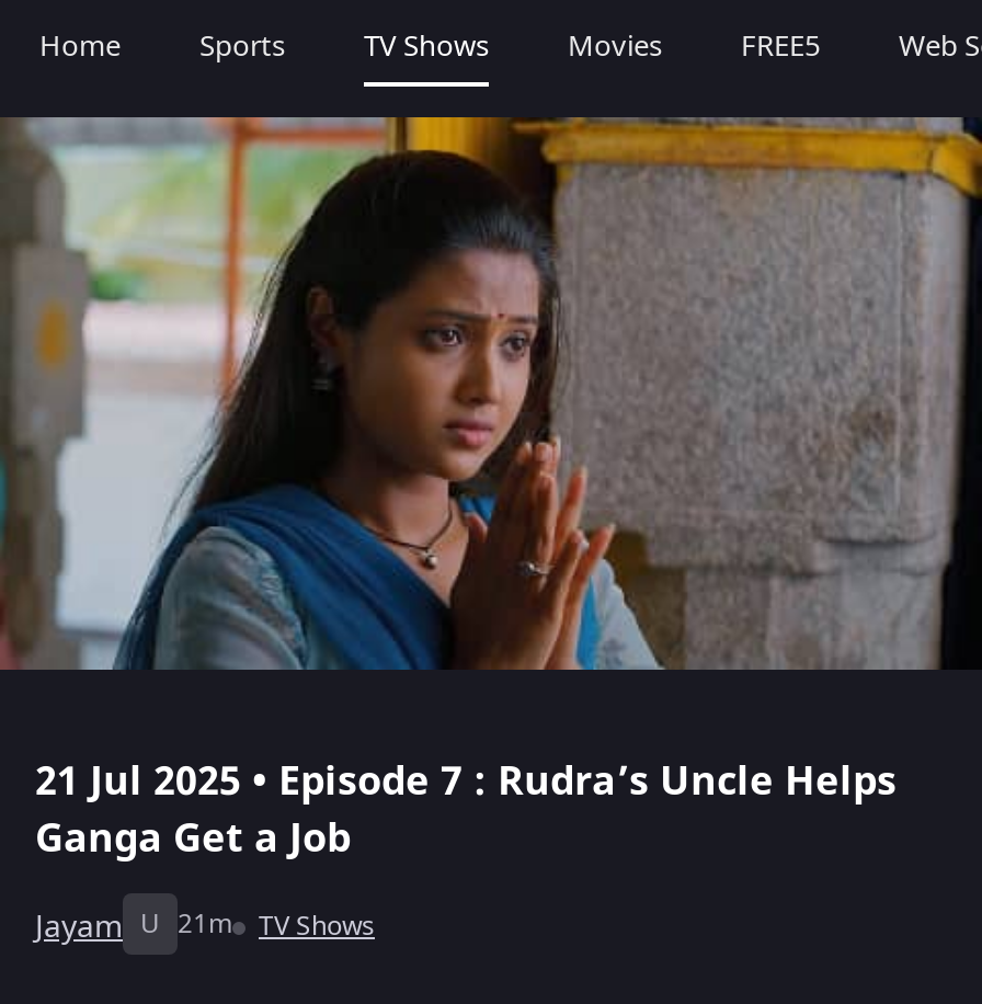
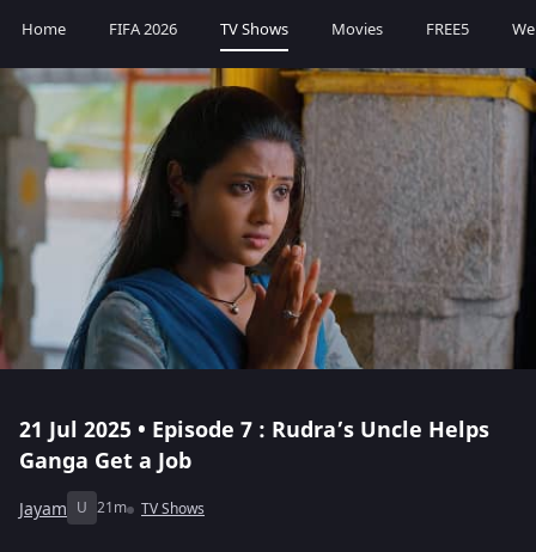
[199,25,285,67] Sports -> [109,18,177,41] FIFA 2026

